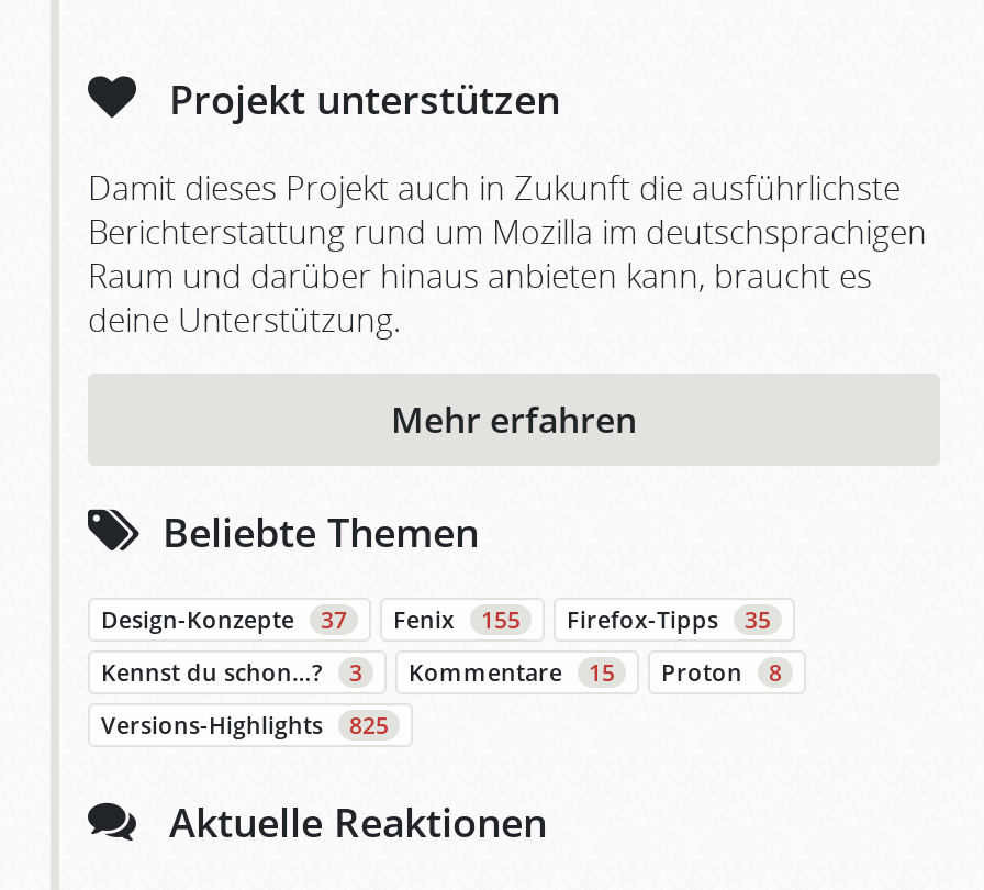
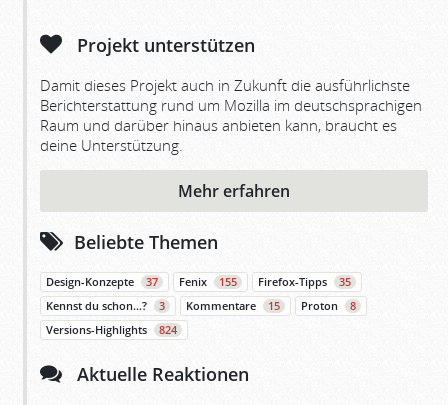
[101,711,389,741] Versions-Highlights 825 -> [46,323,177,337] Versions-Highlights 824

